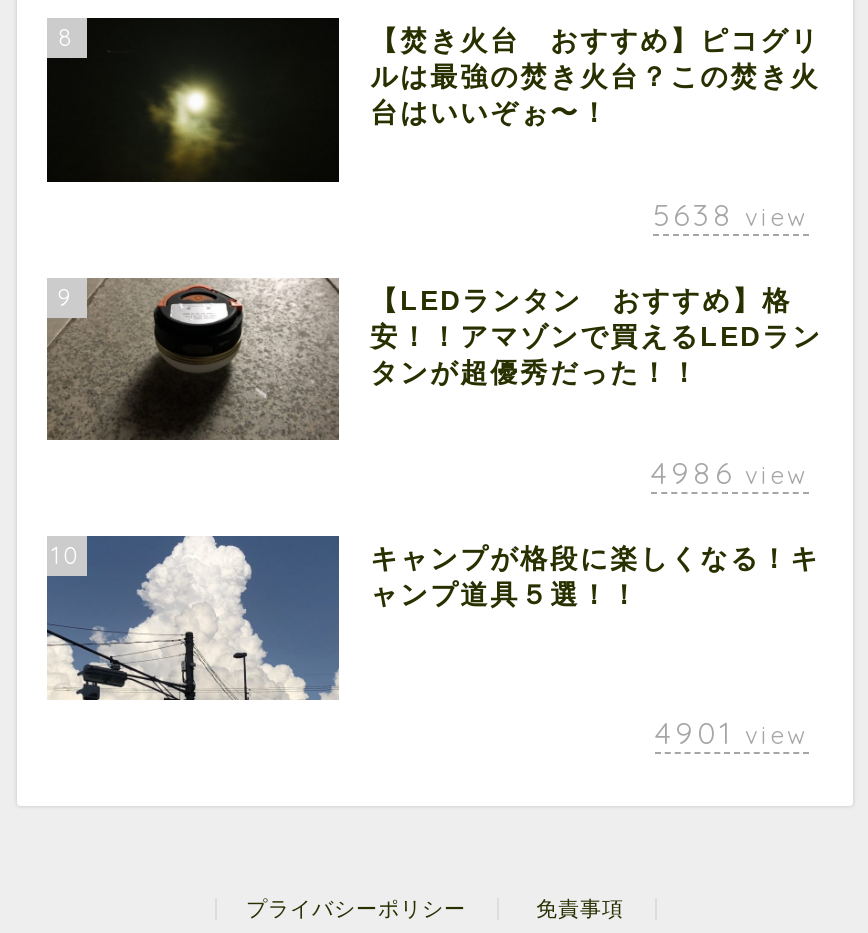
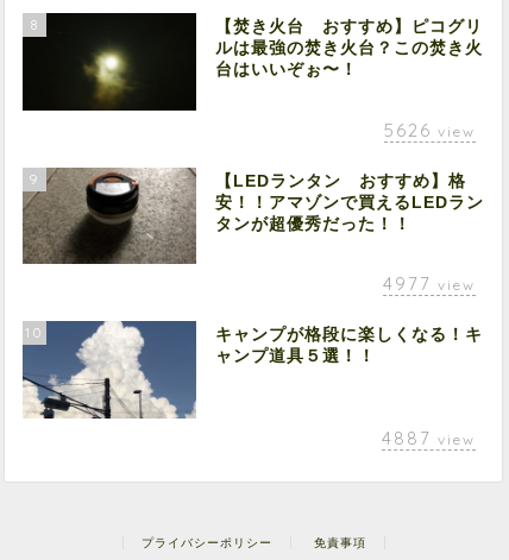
[653,195,809,233] 5638 view -> [384,118,476,141] 5626 view
[651,455,809,493] 4986 view -> [383,273,476,295] 4977 view
[655,714,809,752] 4901 view -> [382,427,476,450] 4887 view

